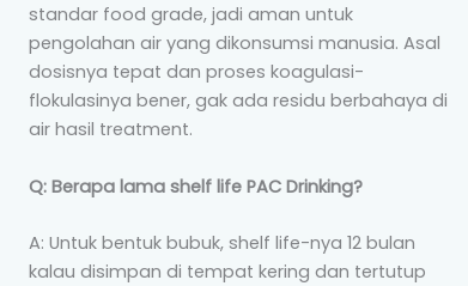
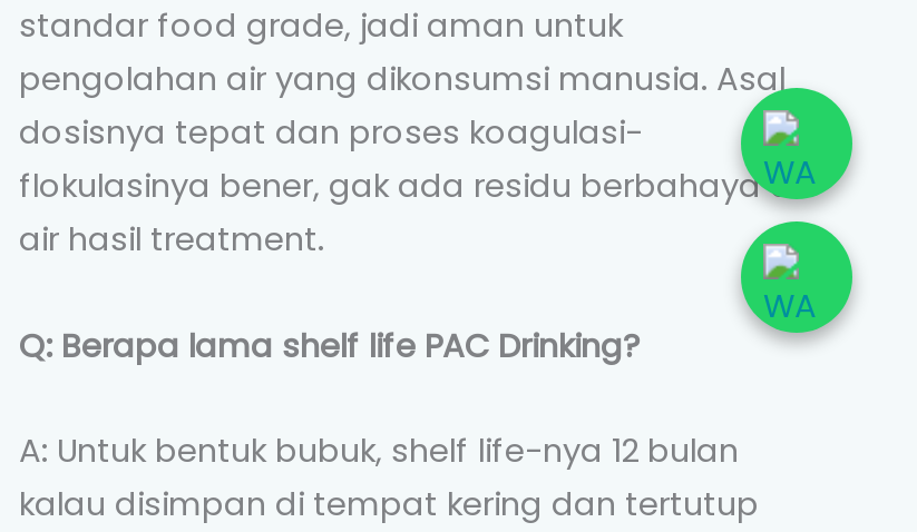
none -> [736,85,857,345] [image]

